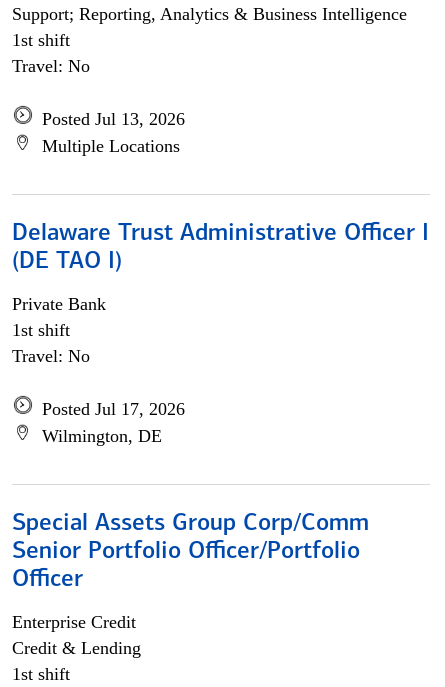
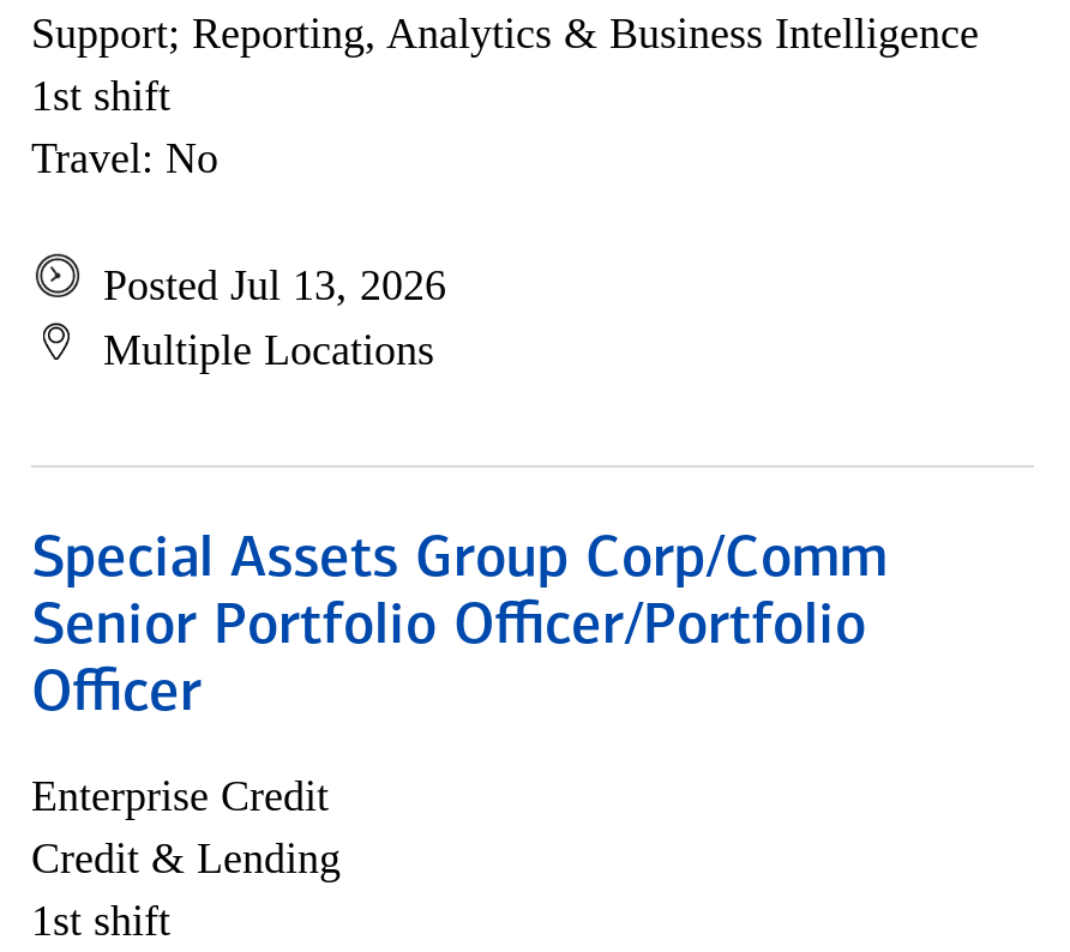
[12,222,429,446] Delaware Trust Administrative Officer I | (DE TAO I) | Private Bank | 1st shift | Travel: No | Posted Jul 17, 2026 | Wilmington, DE -> none

